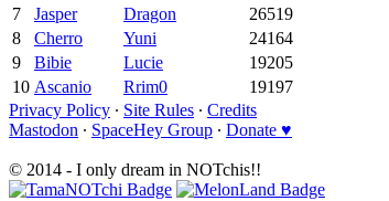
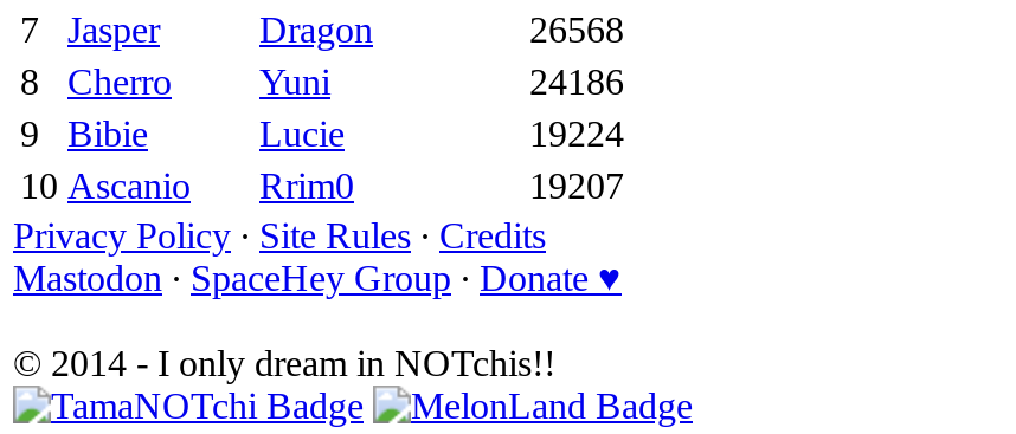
[249,4,293,23] 26519 -> [529,9,624,49] 26568
[249,29,293,47] 24164 -> [529,61,624,101] 24186
[249,53,293,72] 19205 -> [529,113,624,153] 19224
[249,77,293,96] 19197 -> [529,165,624,206] 19207

